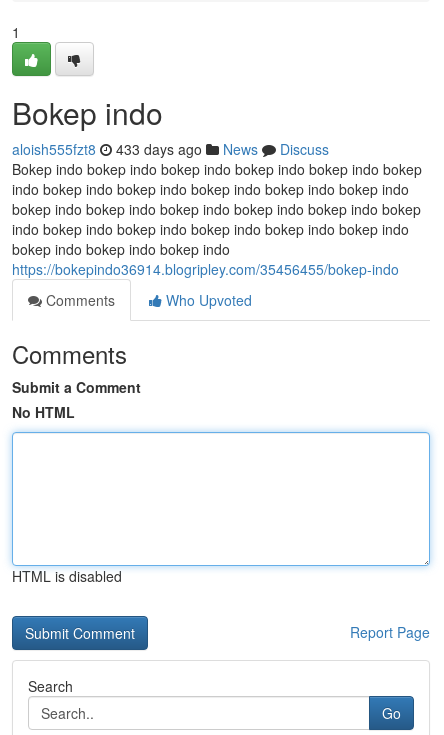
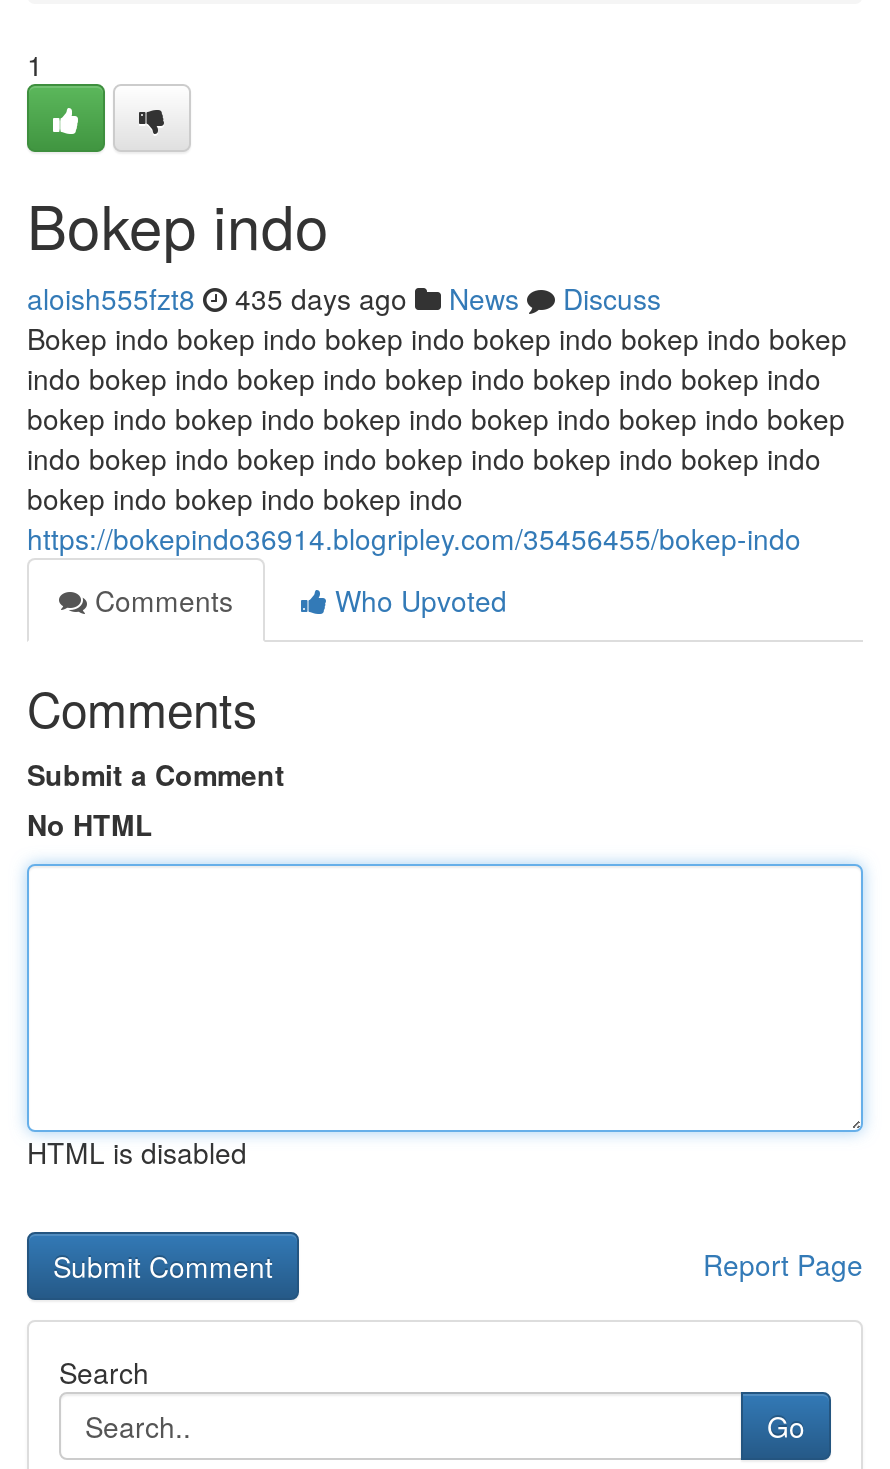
[12,139,329,159] aloish555fzt8 433 days ago News Discuss -> [27,278,661,318] aloish555fzt8 435 days ago News Discuss

